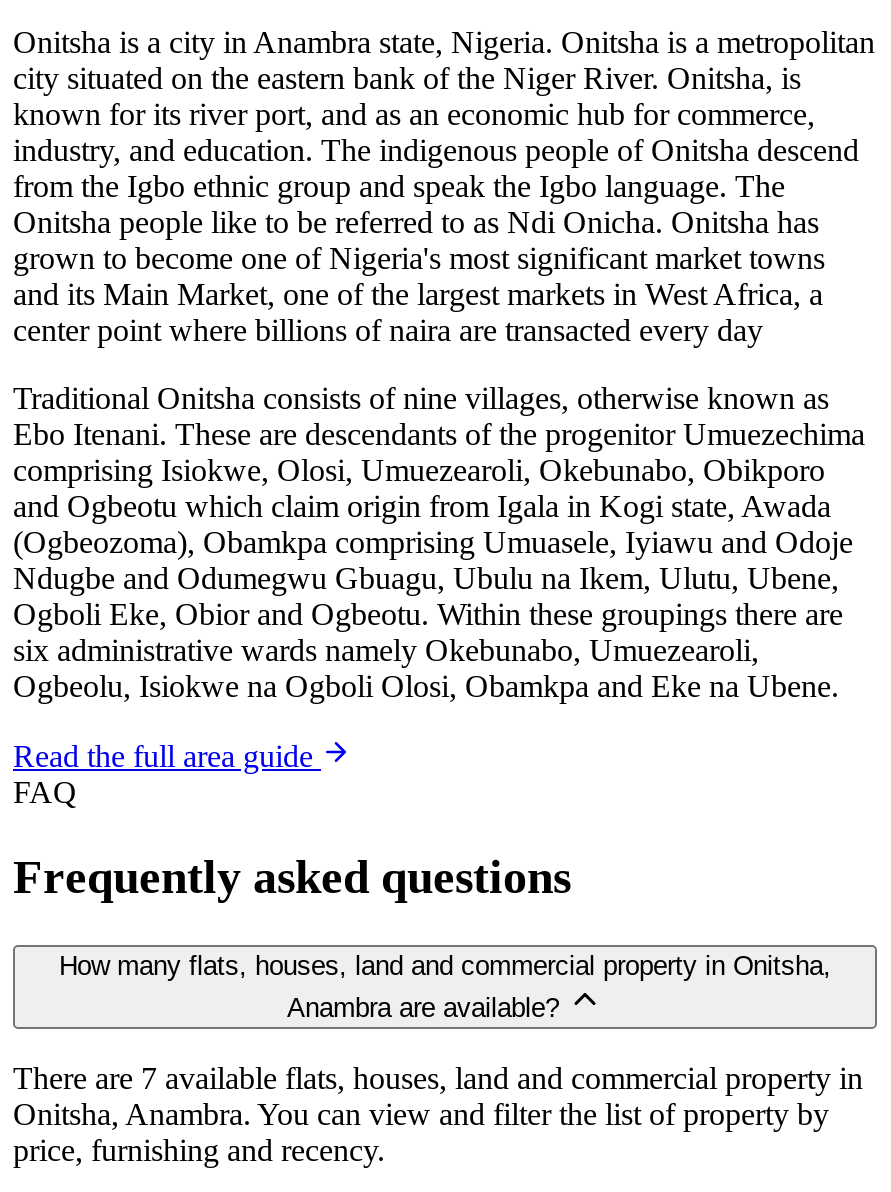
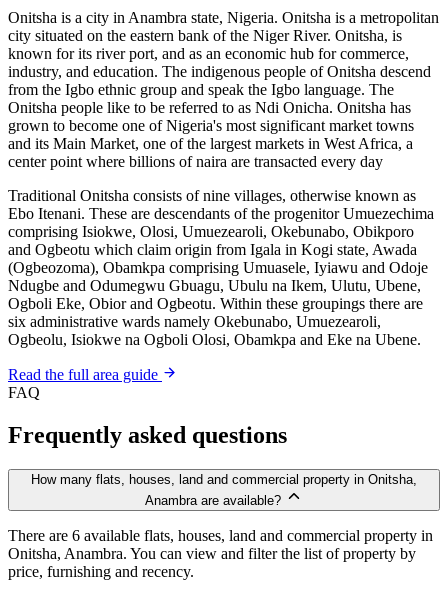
[13,1060,863,1094] There are 7 available flats, houses, land and commercial property in -> [8,527,433,544] There are 6 available flats, houses, land and commercial property in

